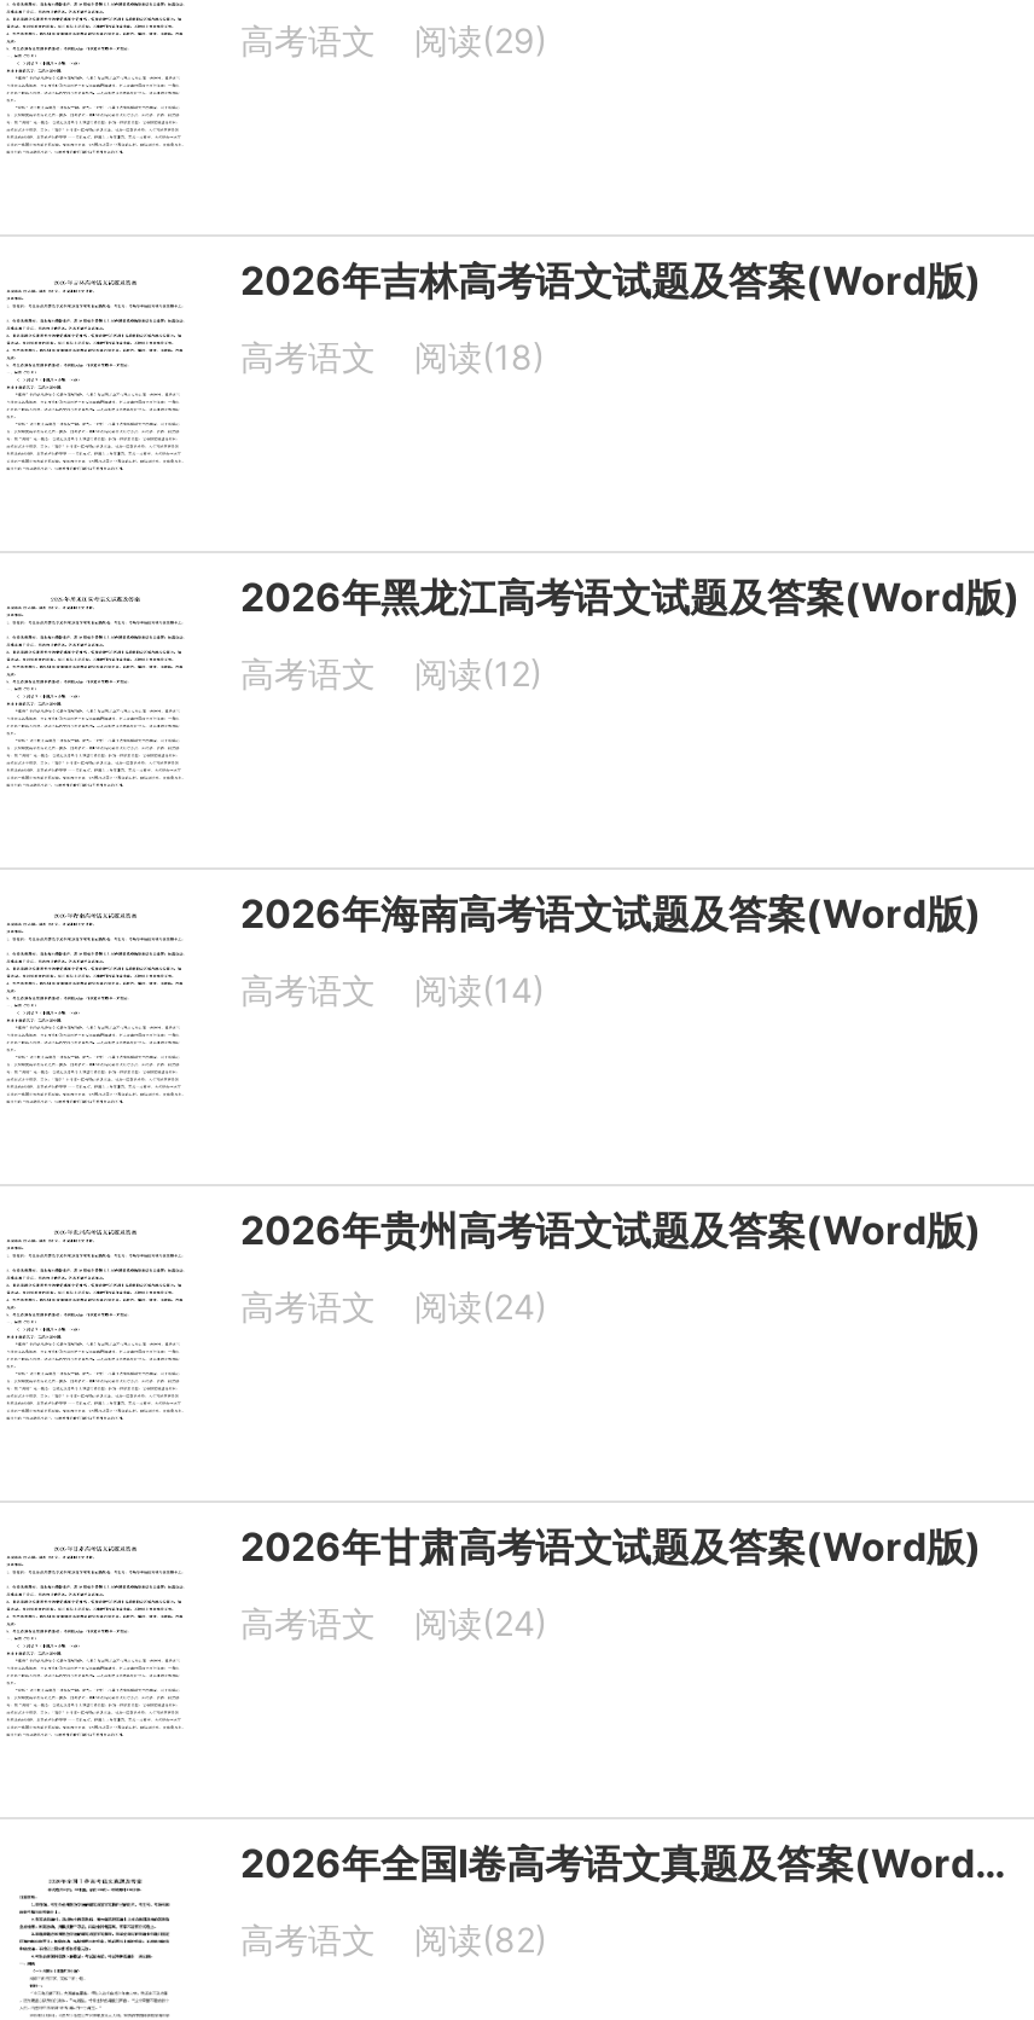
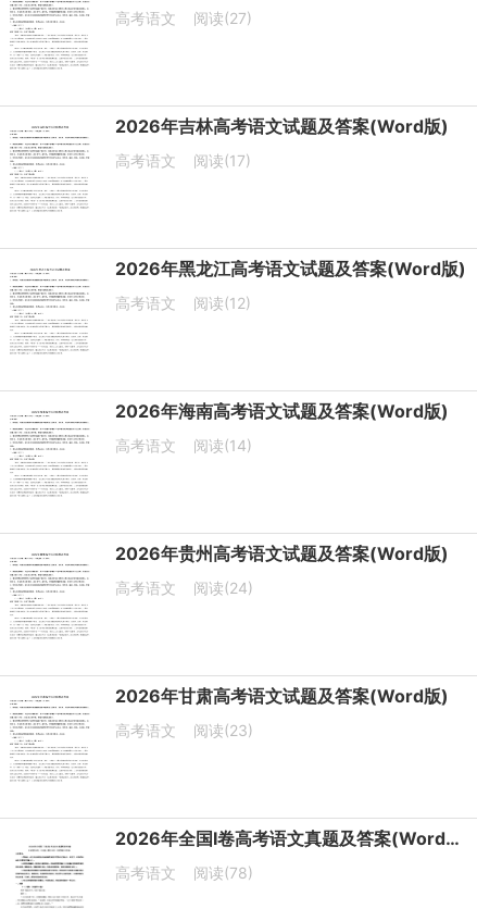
[240,19,547,60] 高考语文 阅读(29) -> [115,9,252,27] 高考语文 阅读(27)
[240,336,545,377] 高考语文 阅读(18) -> [115,151,251,170] 高考语文 阅读(17)
[240,1602,547,1643] 高考语文 阅读(24) -> [115,721,253,739] 高考语文 阅读(23)
[240,1919,547,1960] 高考语文 阅读(82) -> [115,863,253,882] 高考语文 阅读(78)

